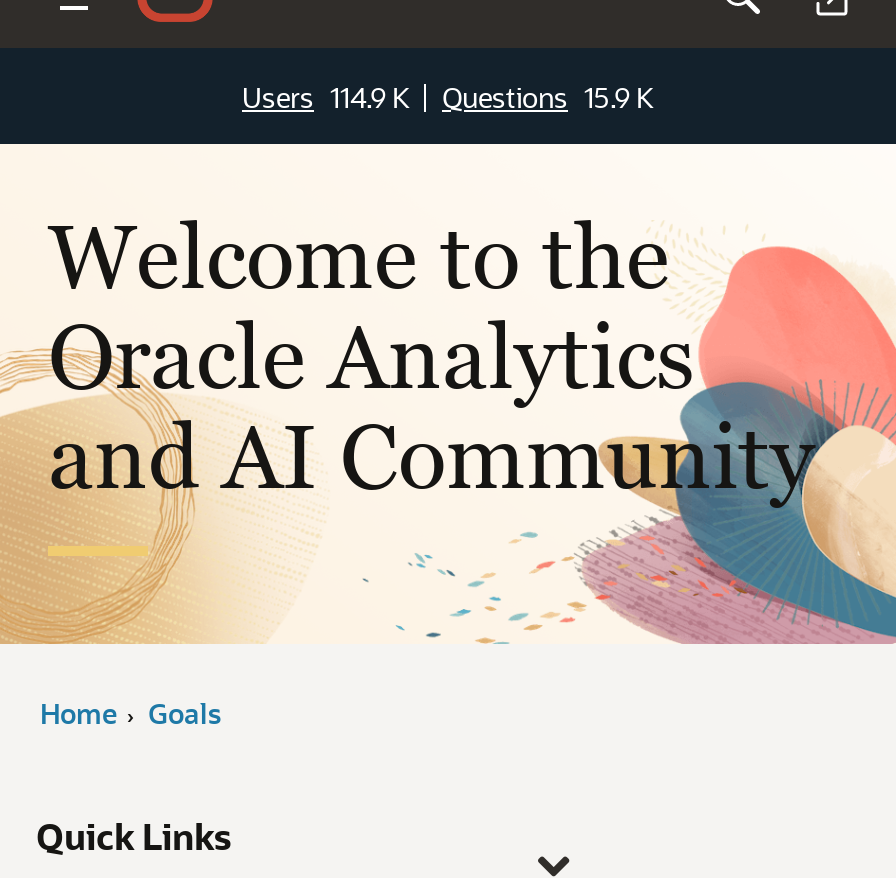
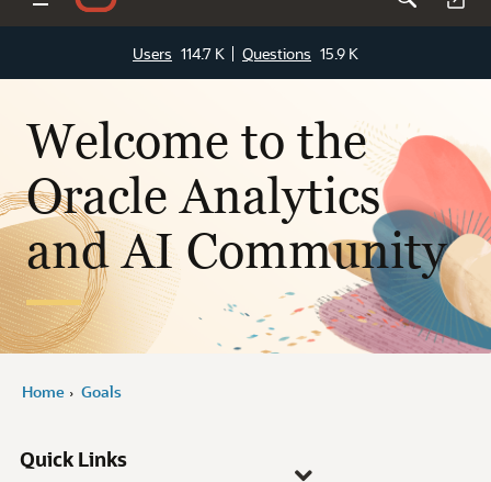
[242,77,654,115] Users 114.9 K Questions 15.9 K -> [133,42,358,63] Users 114.7 K Questions 15.9 K

